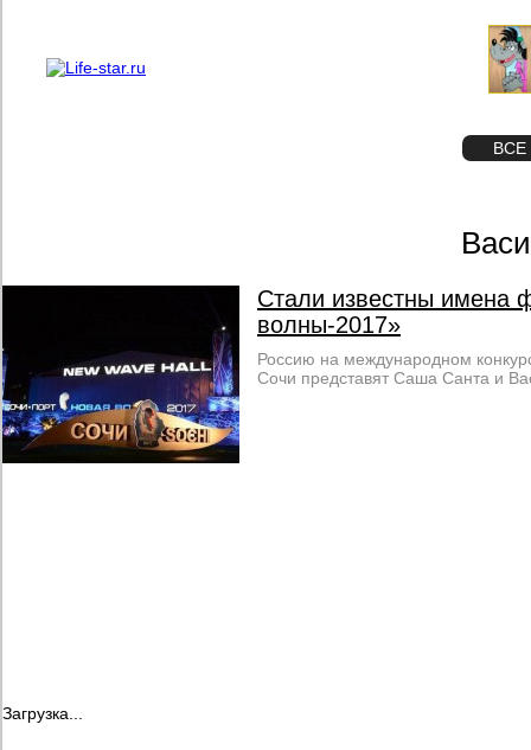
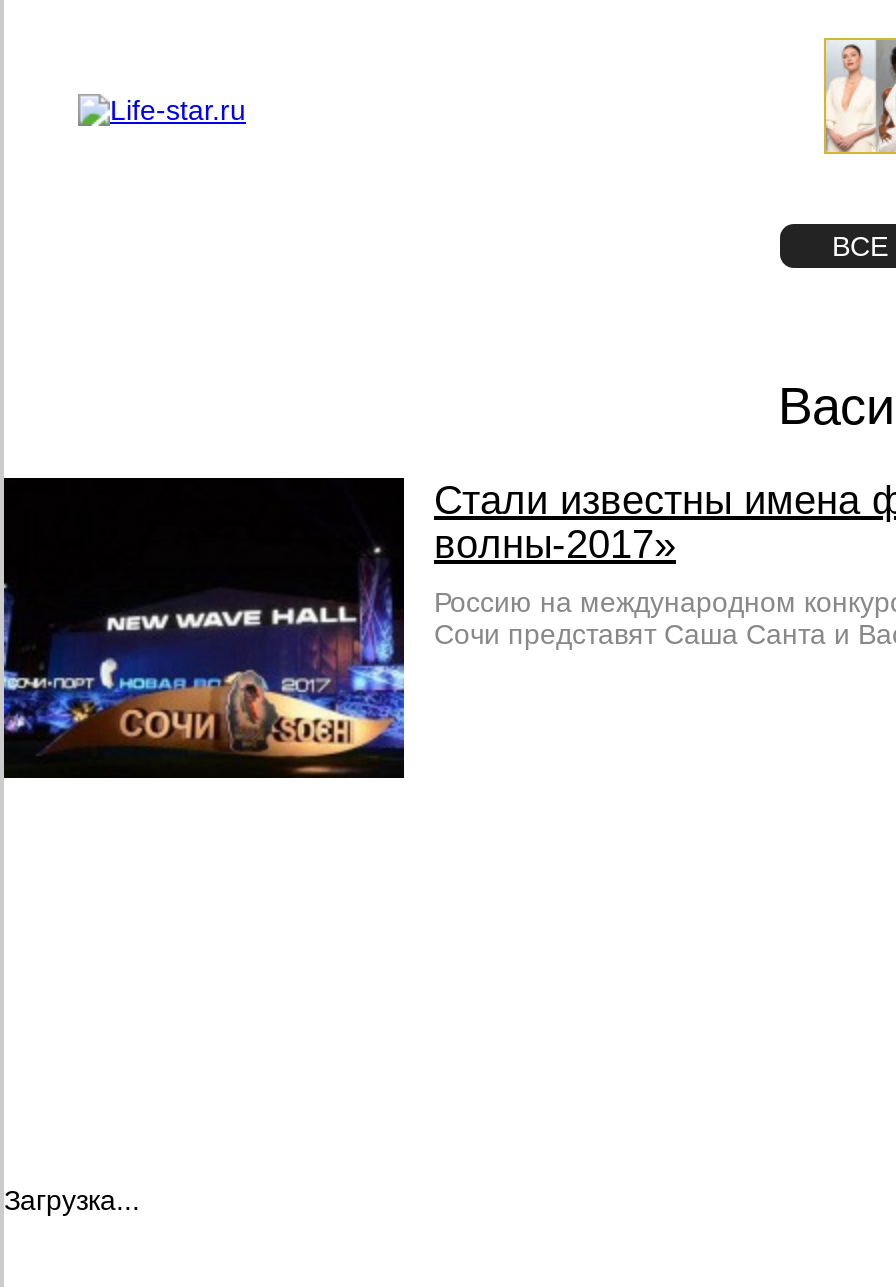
[490,25,527,94] [image] -> [826,38,890,154] [image]

